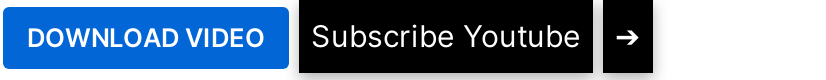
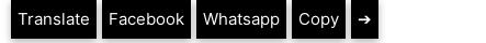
[311,16,581,54] Subscribe Youtube -> [18,9,339,29] Translate | Facebook | Whatsapp | Copy

